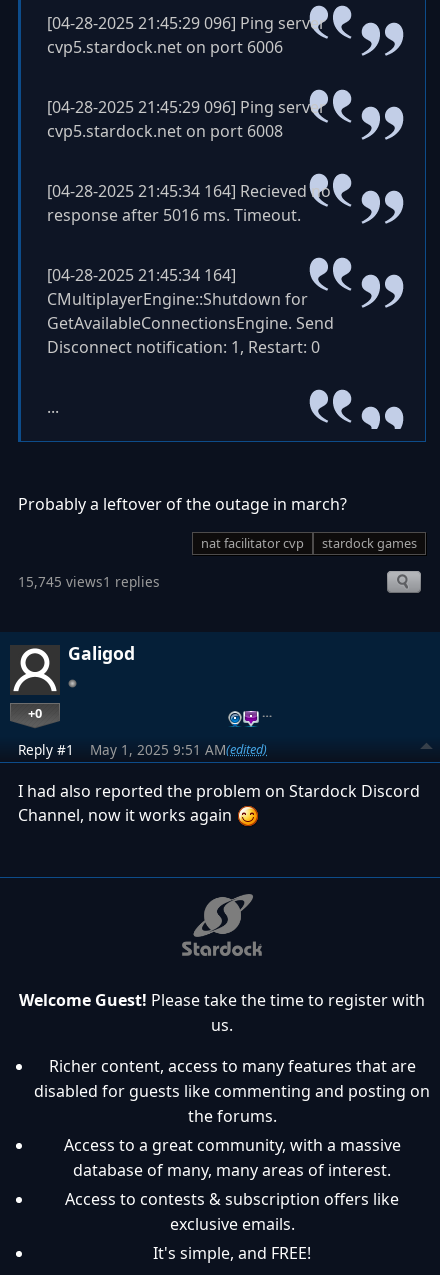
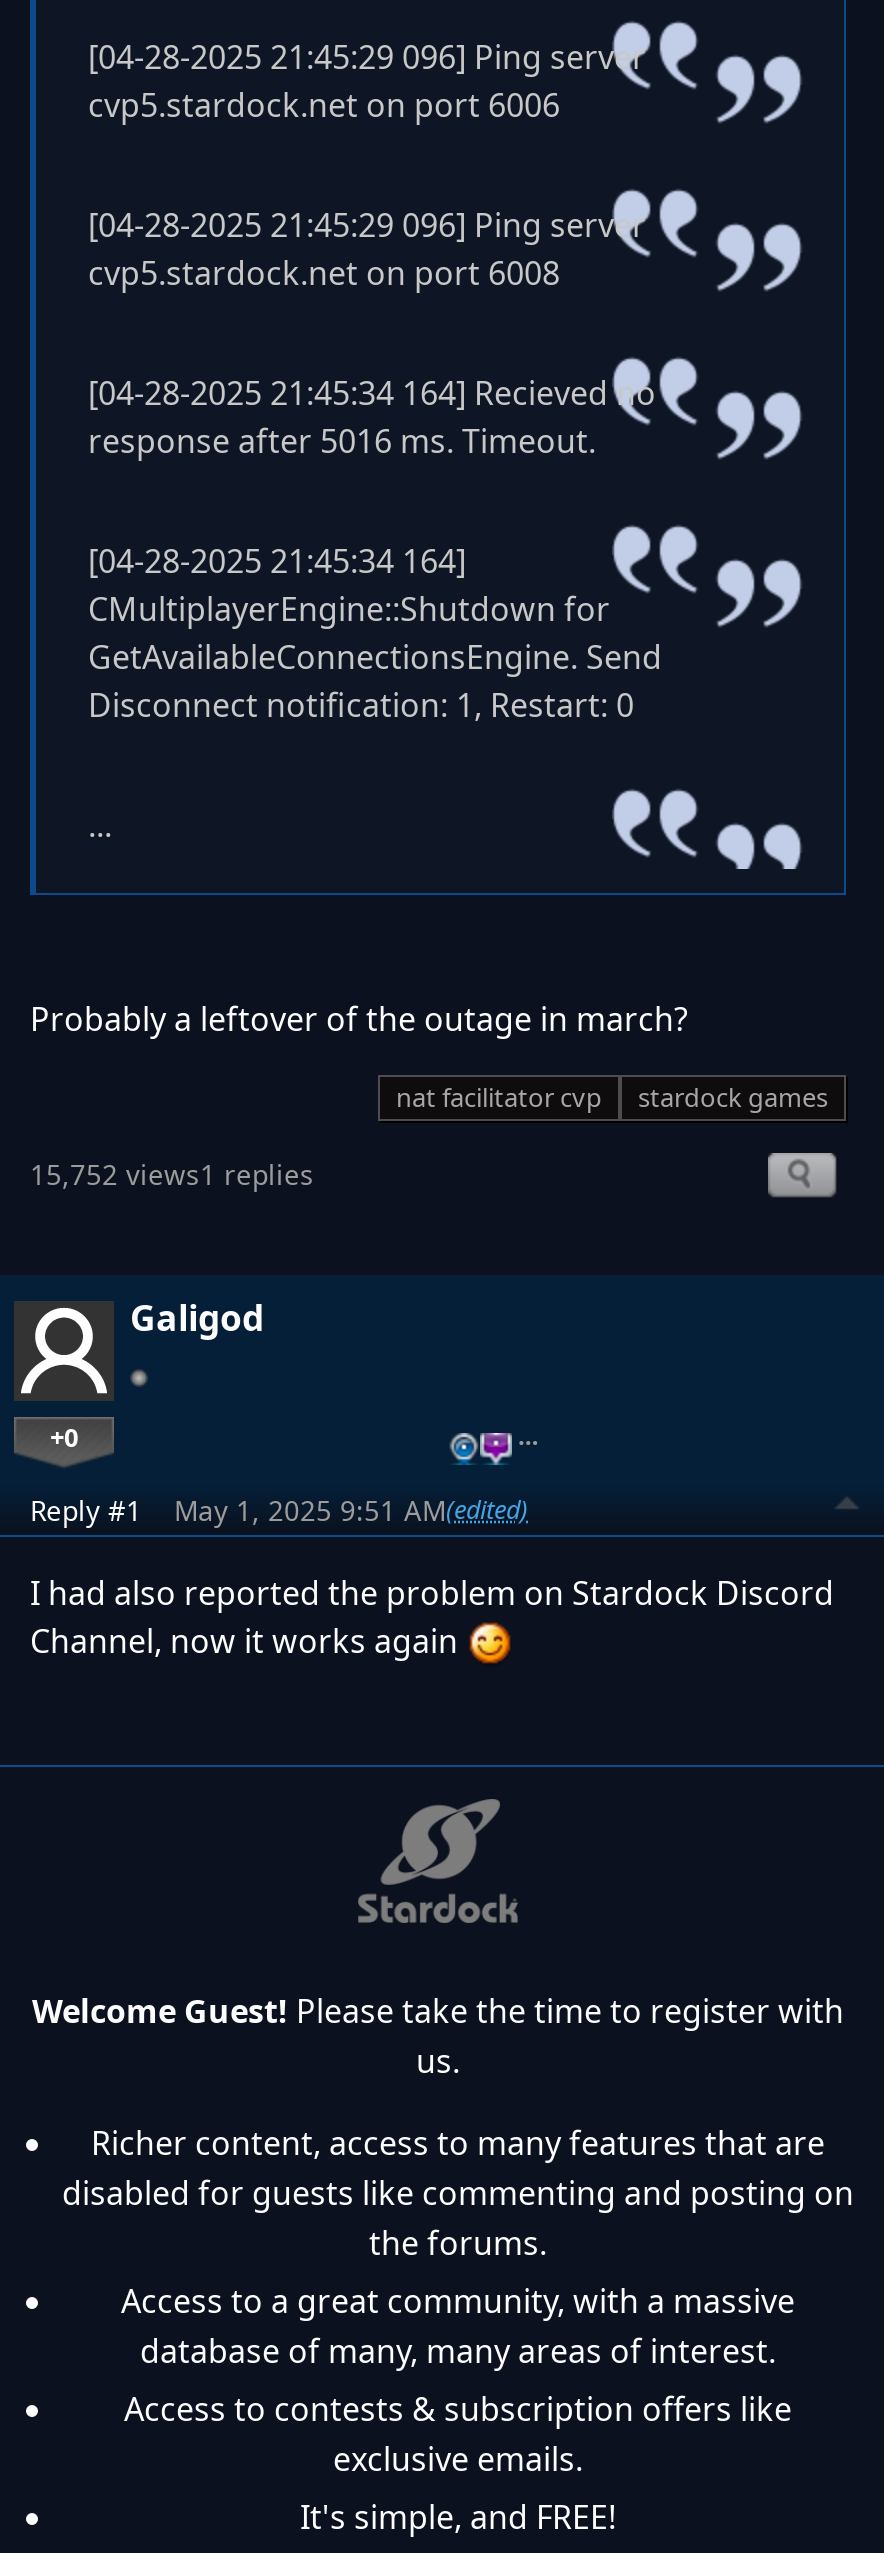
[18,572,160,591] 15,745 views1 replies -> [30,1154,314,1192] 15,752 views1 replies

